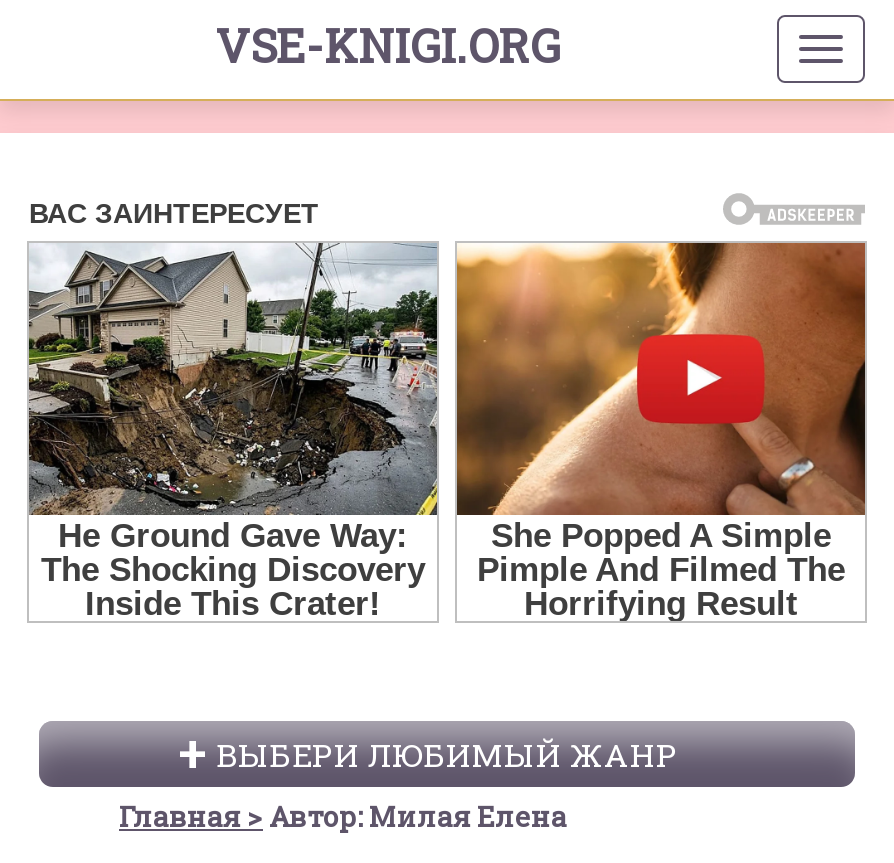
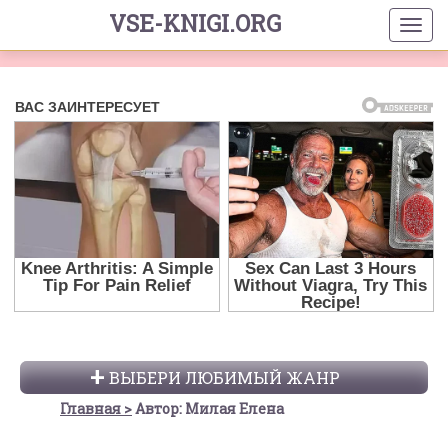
[27,243,439,617] [image] -> [14,121,220,308] [image]
[455,241,867,623] [image] -> [228,121,434,311] [image]

